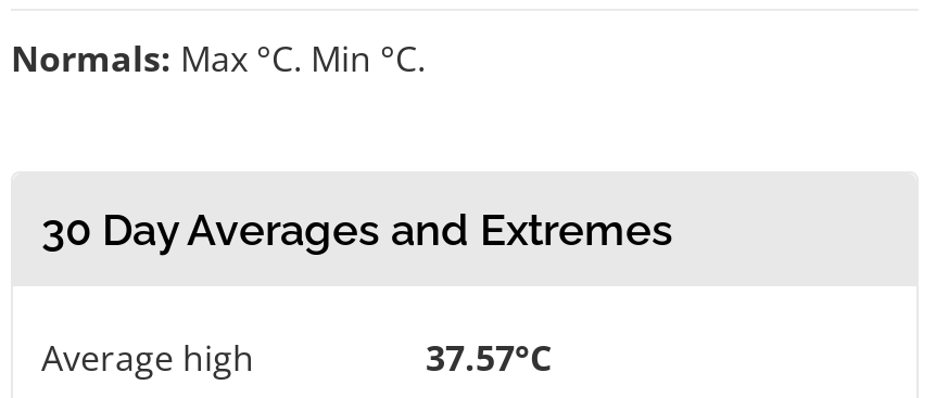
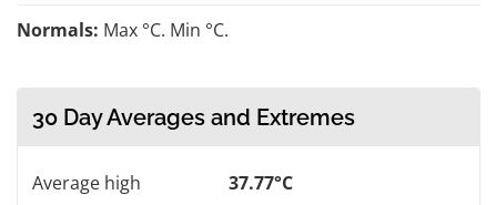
[426,333,552,381] 37.57°C -> [229,170,293,195] 37.77°C

